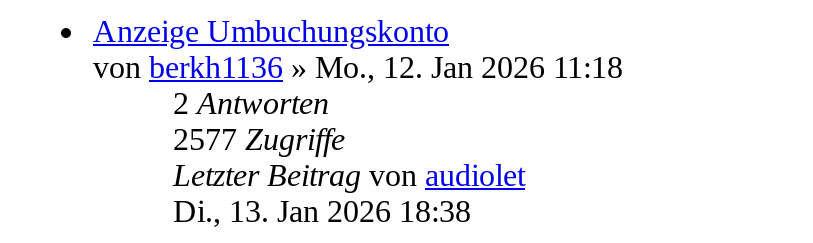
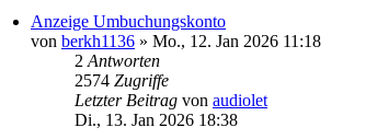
[173,122,345,156] 2577 Zugriffe -> [75,71,169,90] 2574 Zugriffe

